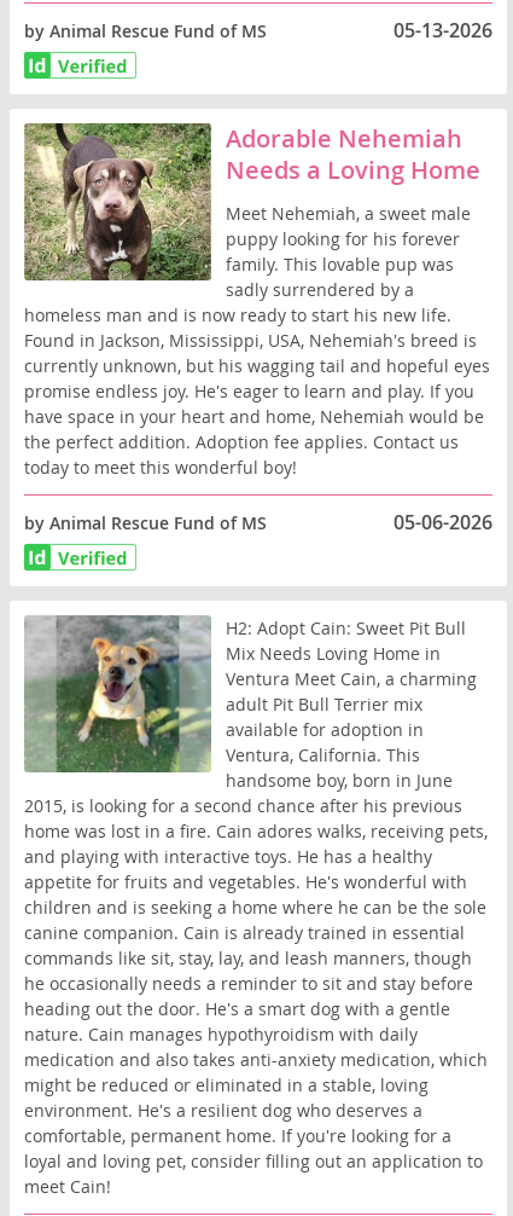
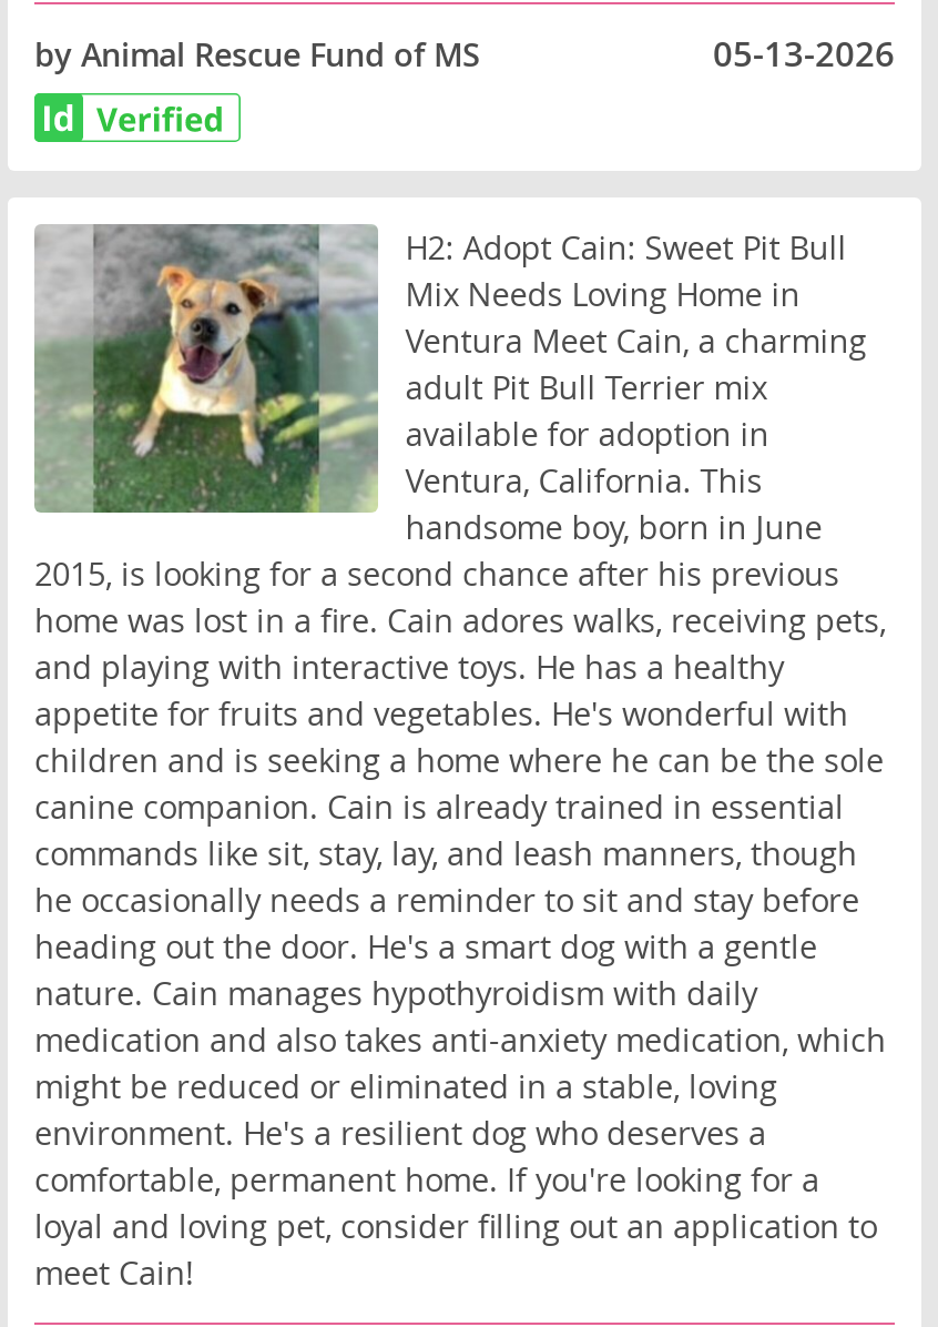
[24,122,492,536] [image] | Adorable Nehemiah | Needs a Loving Home | Meet Nehemiah, a sweet male | puppy looking for his forever | family. This lovable pup was | sadly surrendered by a | homeless man and is now ready to start his new life. | Found in Jackson, Mississippi, USA, Nehemiah's breed is | currently unknown, but his wagging tail and hopeful eyes | promise endless joy. He's eager to learn and play. If you | have space in your heart and home, Nehemiah would be | the perfect addition. Adoption fee applies. Contact us | today to meet this wonderful boy! | by Animal Rescue Fund of MS | 05-06-2026 -> none

